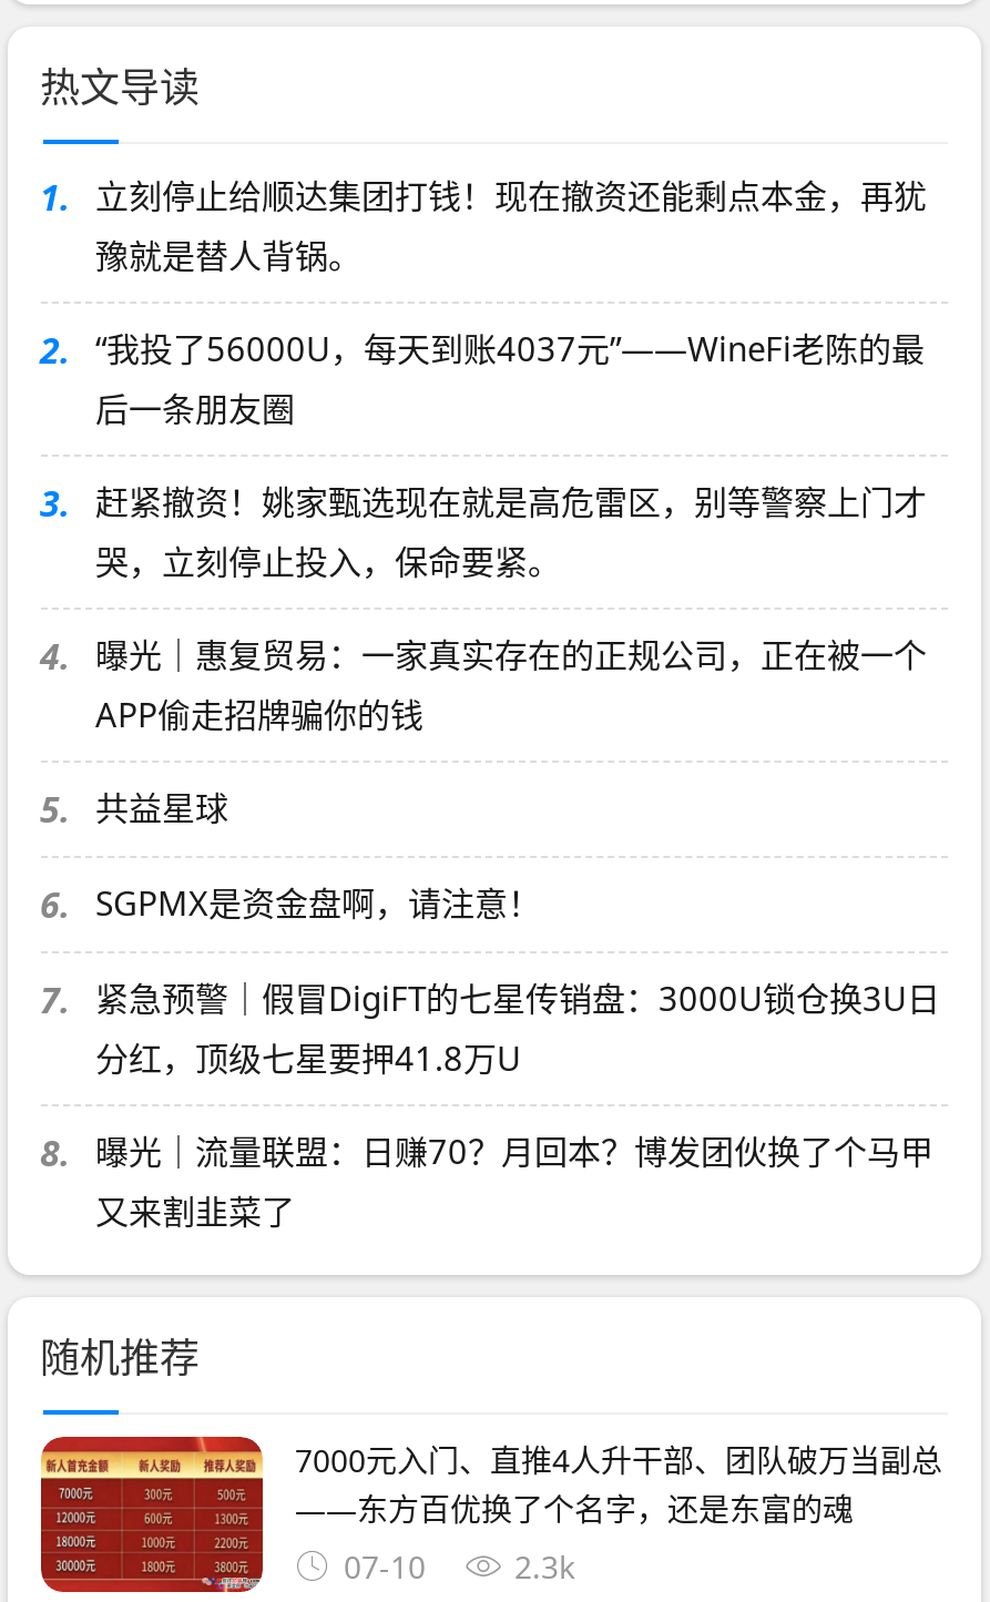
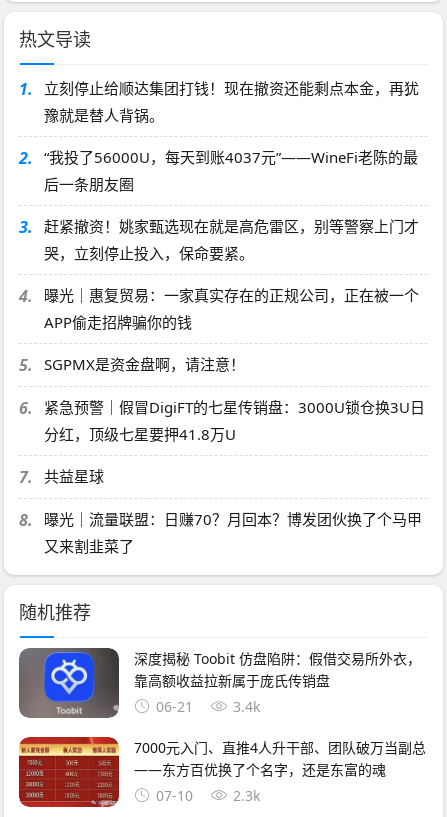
[40,786,940,1026] 5. 共益星球 | 6. SGPMX是资金盘啊，请注意！ | 7. 紧急预警｜假冒DigiFT的七星传销盘：3000U锁仓换3U日 -> [18,354,424,419] 5. SGPMX是资金盘啊，请注意！ | 6. 紧急预警｜假冒DigiFT的七星传销盘：3000U锁仓换3U日
moved [95,1037,521,1081] -> [43,424,235,444]: 分红，顶级七星要押41.8万U
none -> [18,466,103,488] 7. 共益星球
none -> [18,647,420,719] [image] | 深度揭秘 Toobit 仿盘陷阱：假借交易所外衣， | 靠高额收益拉新属于庞氏传销盘 | 06-21 | 3.4k

